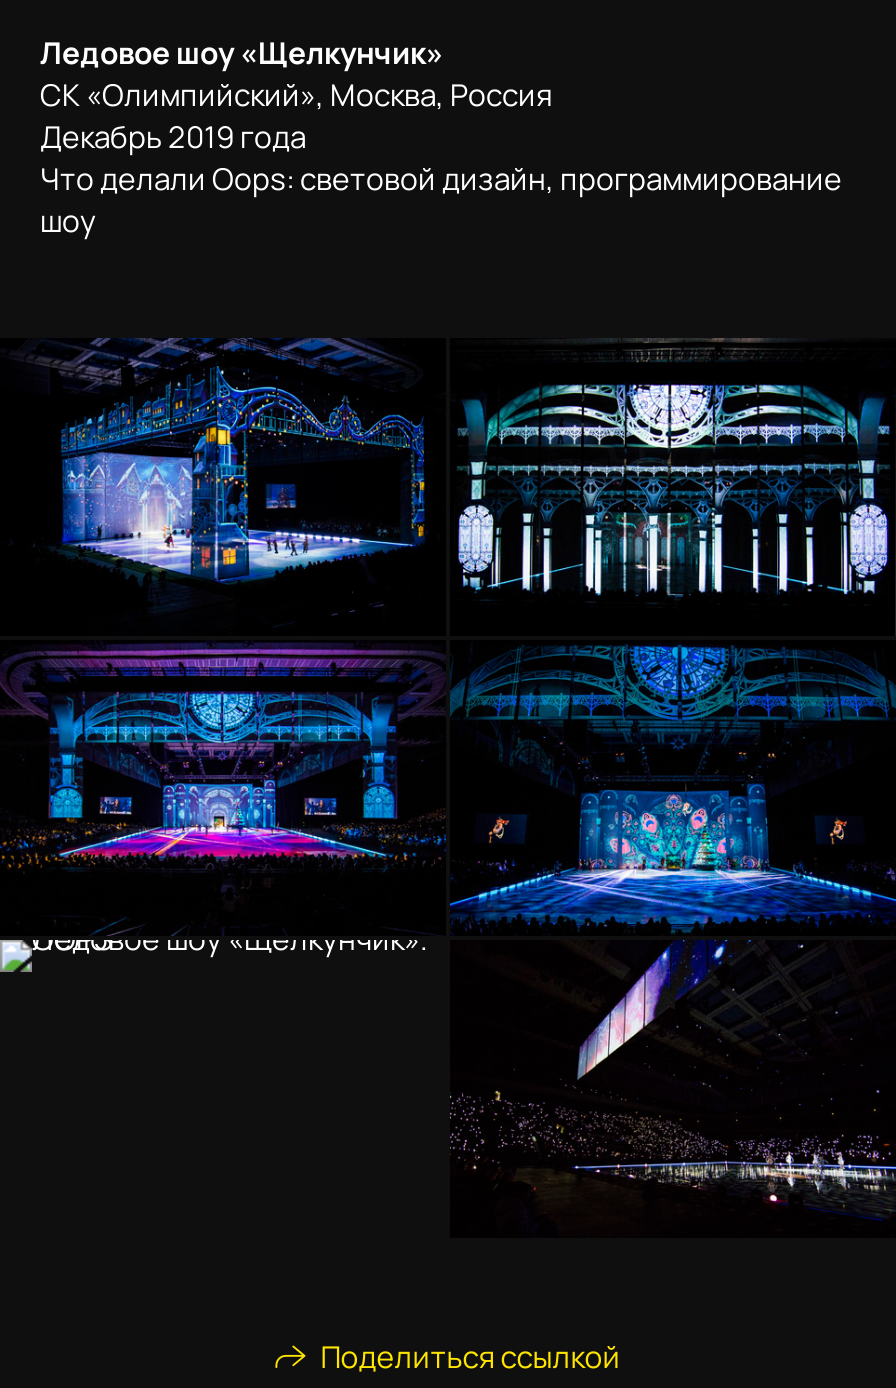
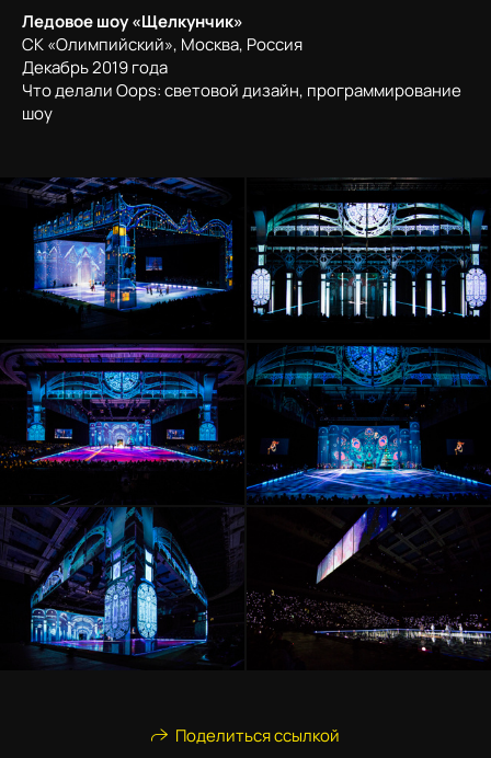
none -> [3,507,241,666] [image]

